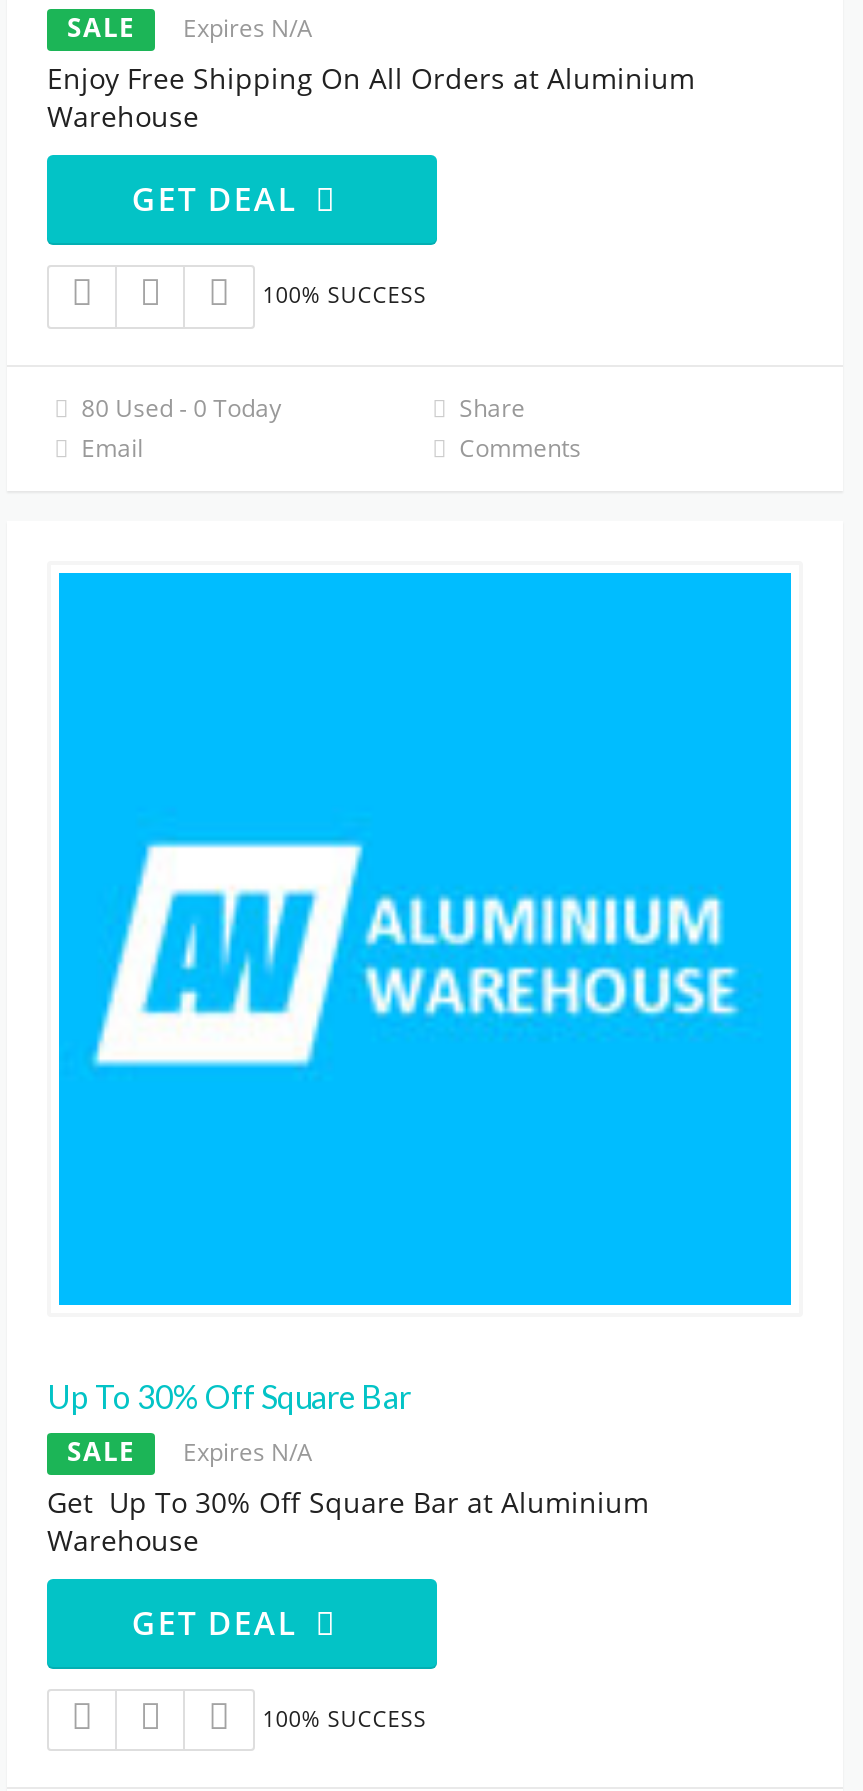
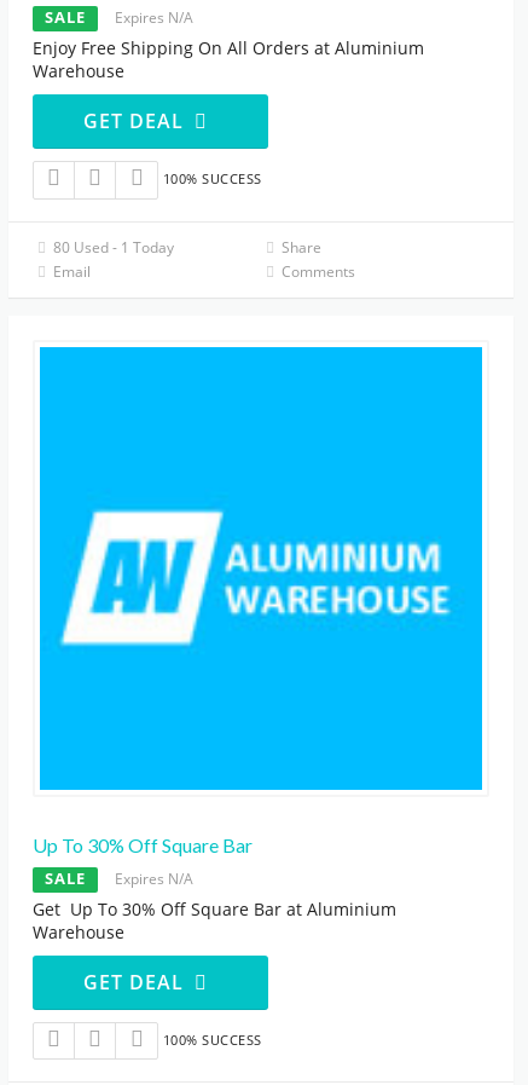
[75,391,281,425] 80 Used - 0 Today -> [50,237,174,257] 80 Used - 1 Today

